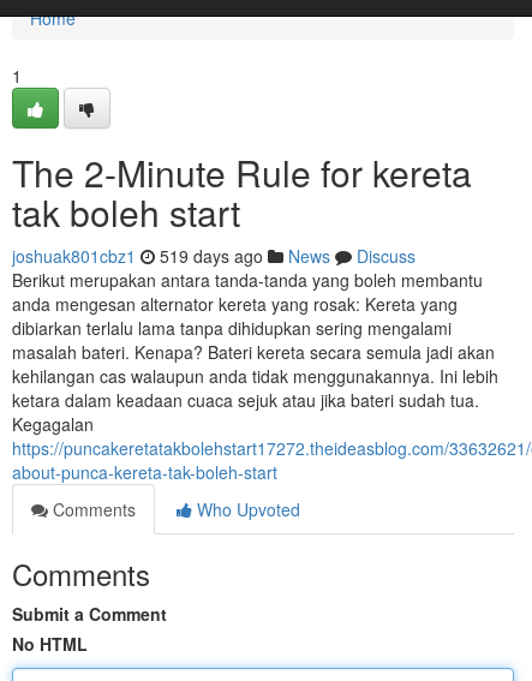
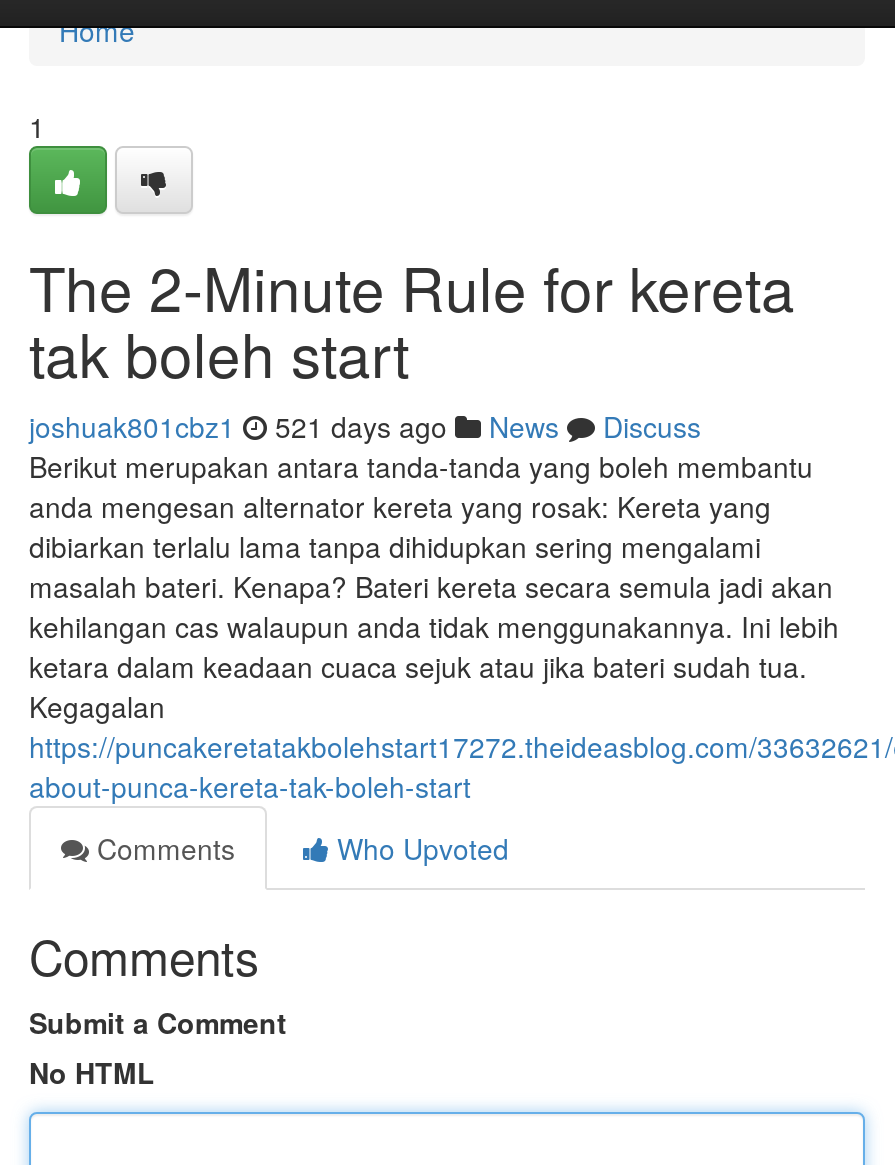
[12,244,416,268] joshuak801cbz1 519 days ago News Discuss -> [29,406,701,446] joshuak801cbz1 521 days ago News Discuss

